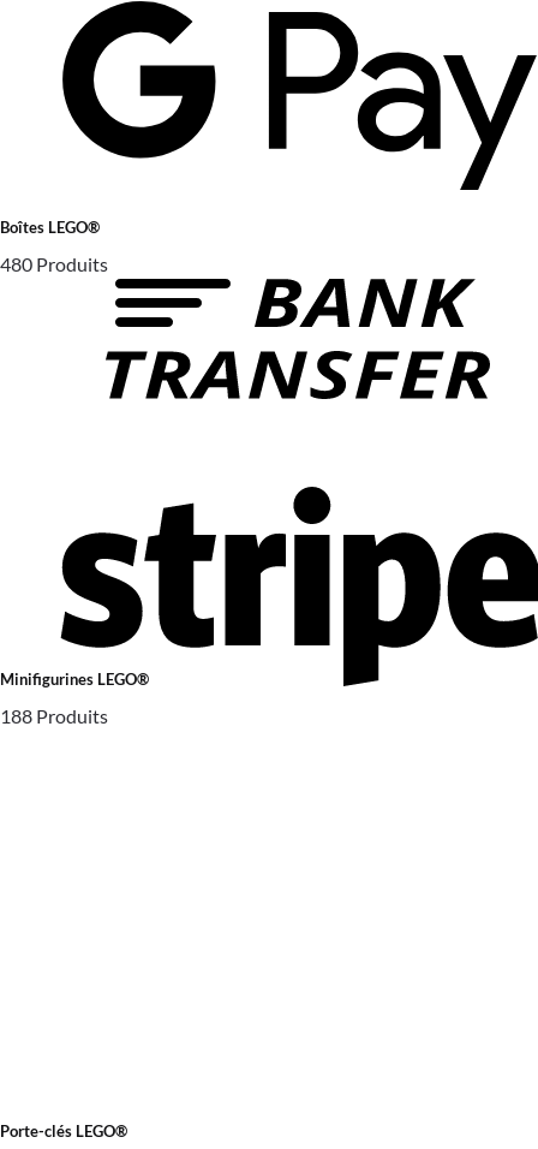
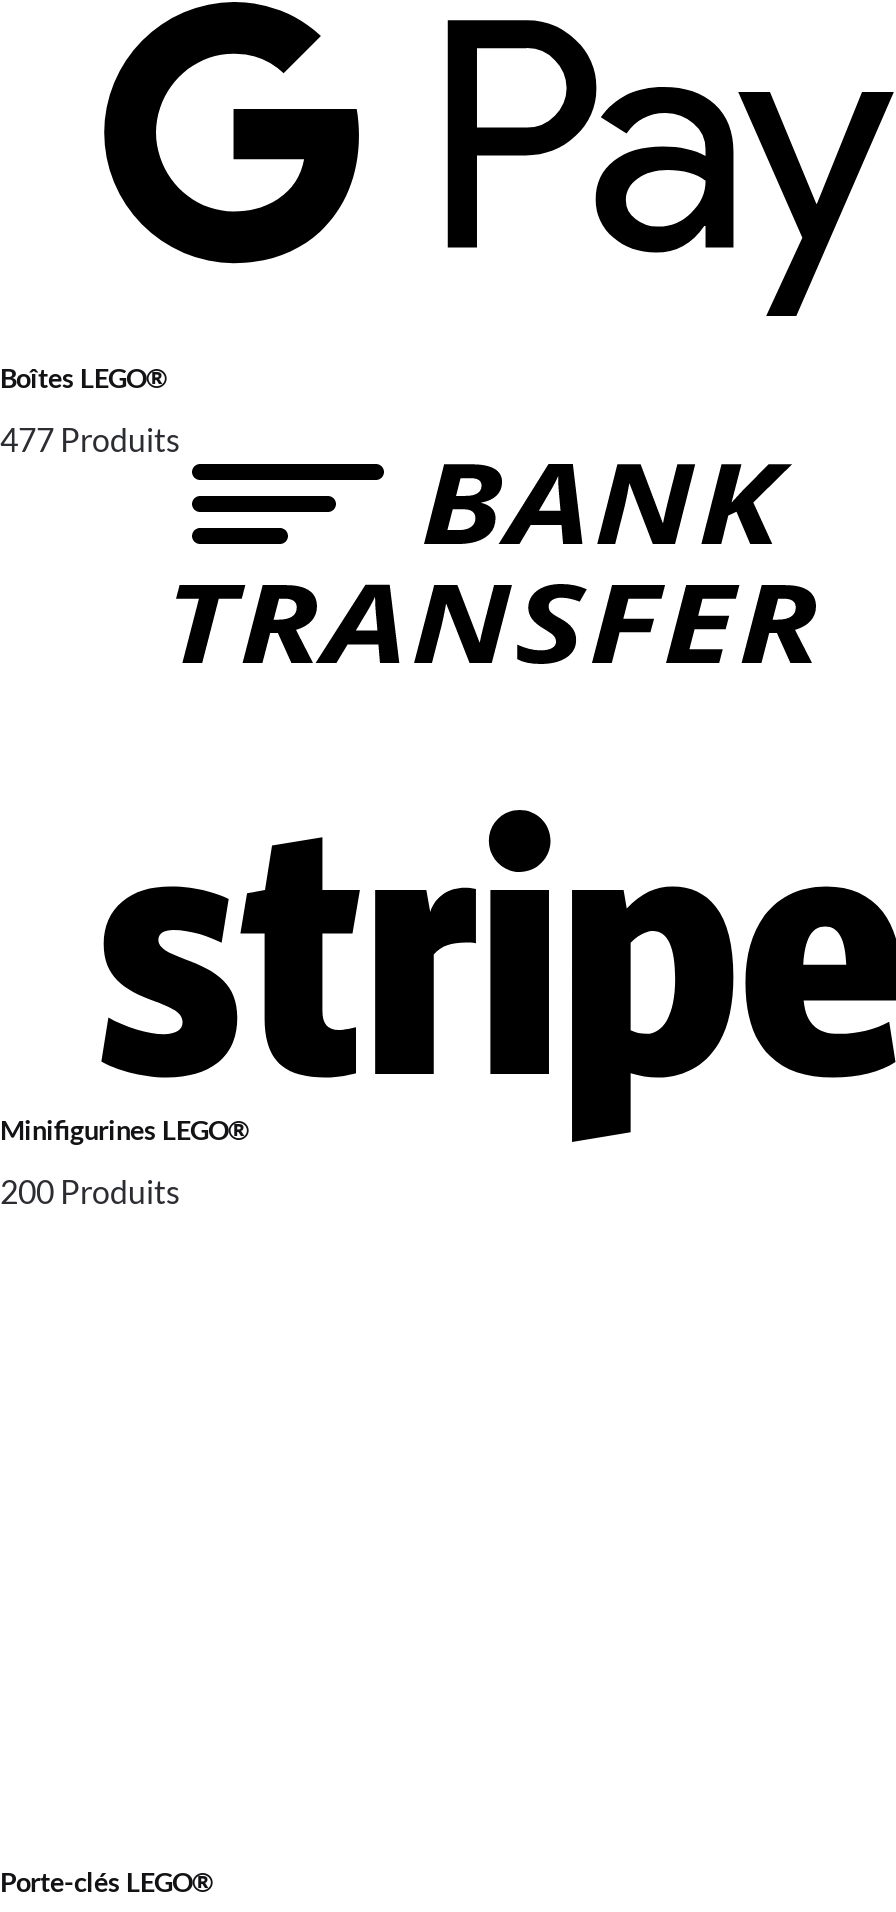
[0,253,108,275] 480 Produits -> [0,420,180,458] 477 Produits
[0,704,108,727] 188 Produits -> [0,1172,180,1210] 200 Produits

